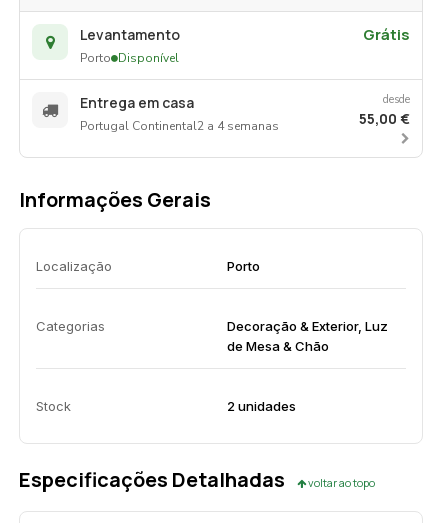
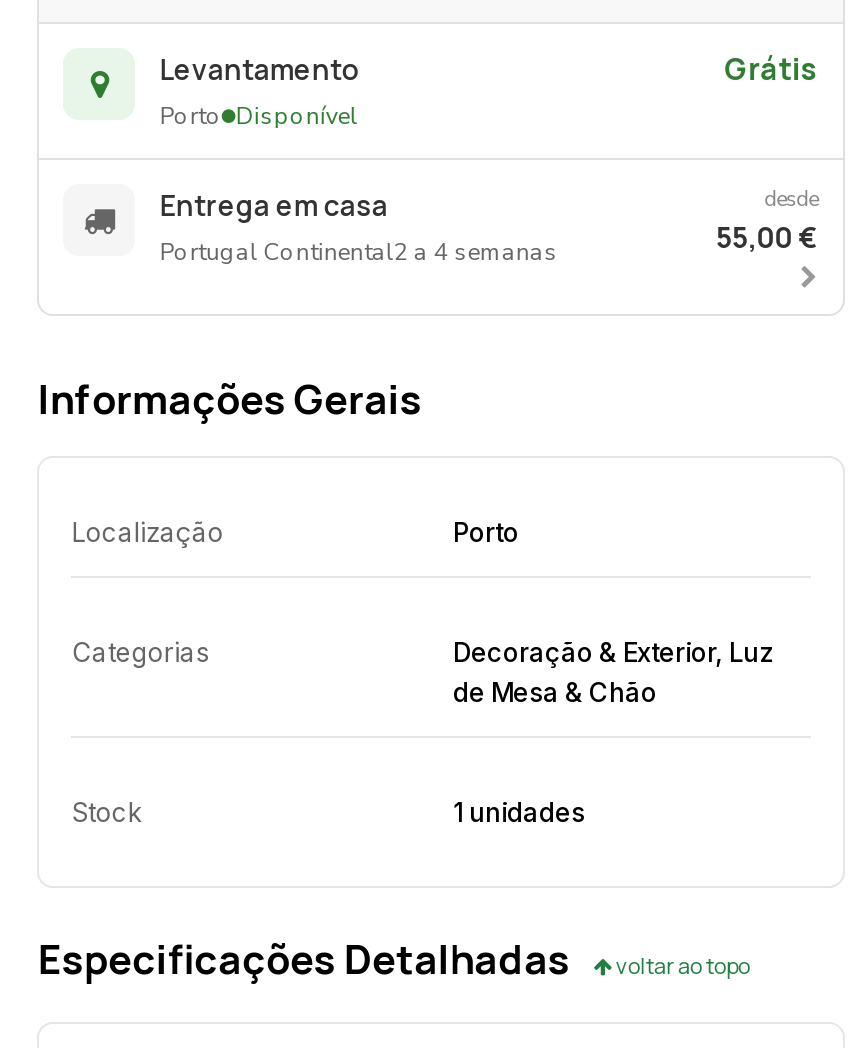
[227,398,296,414] 2 unidades -> [453,796,585,828] 1 unidades

